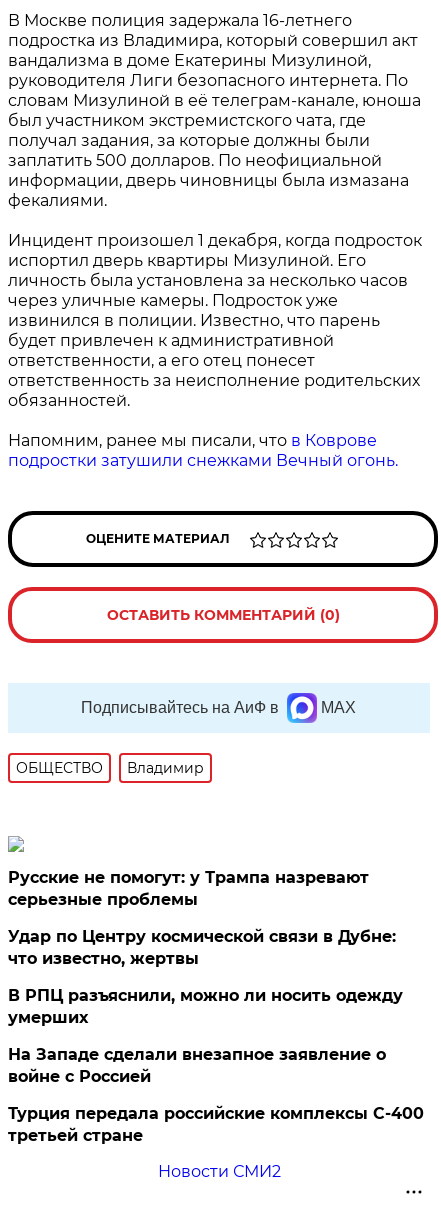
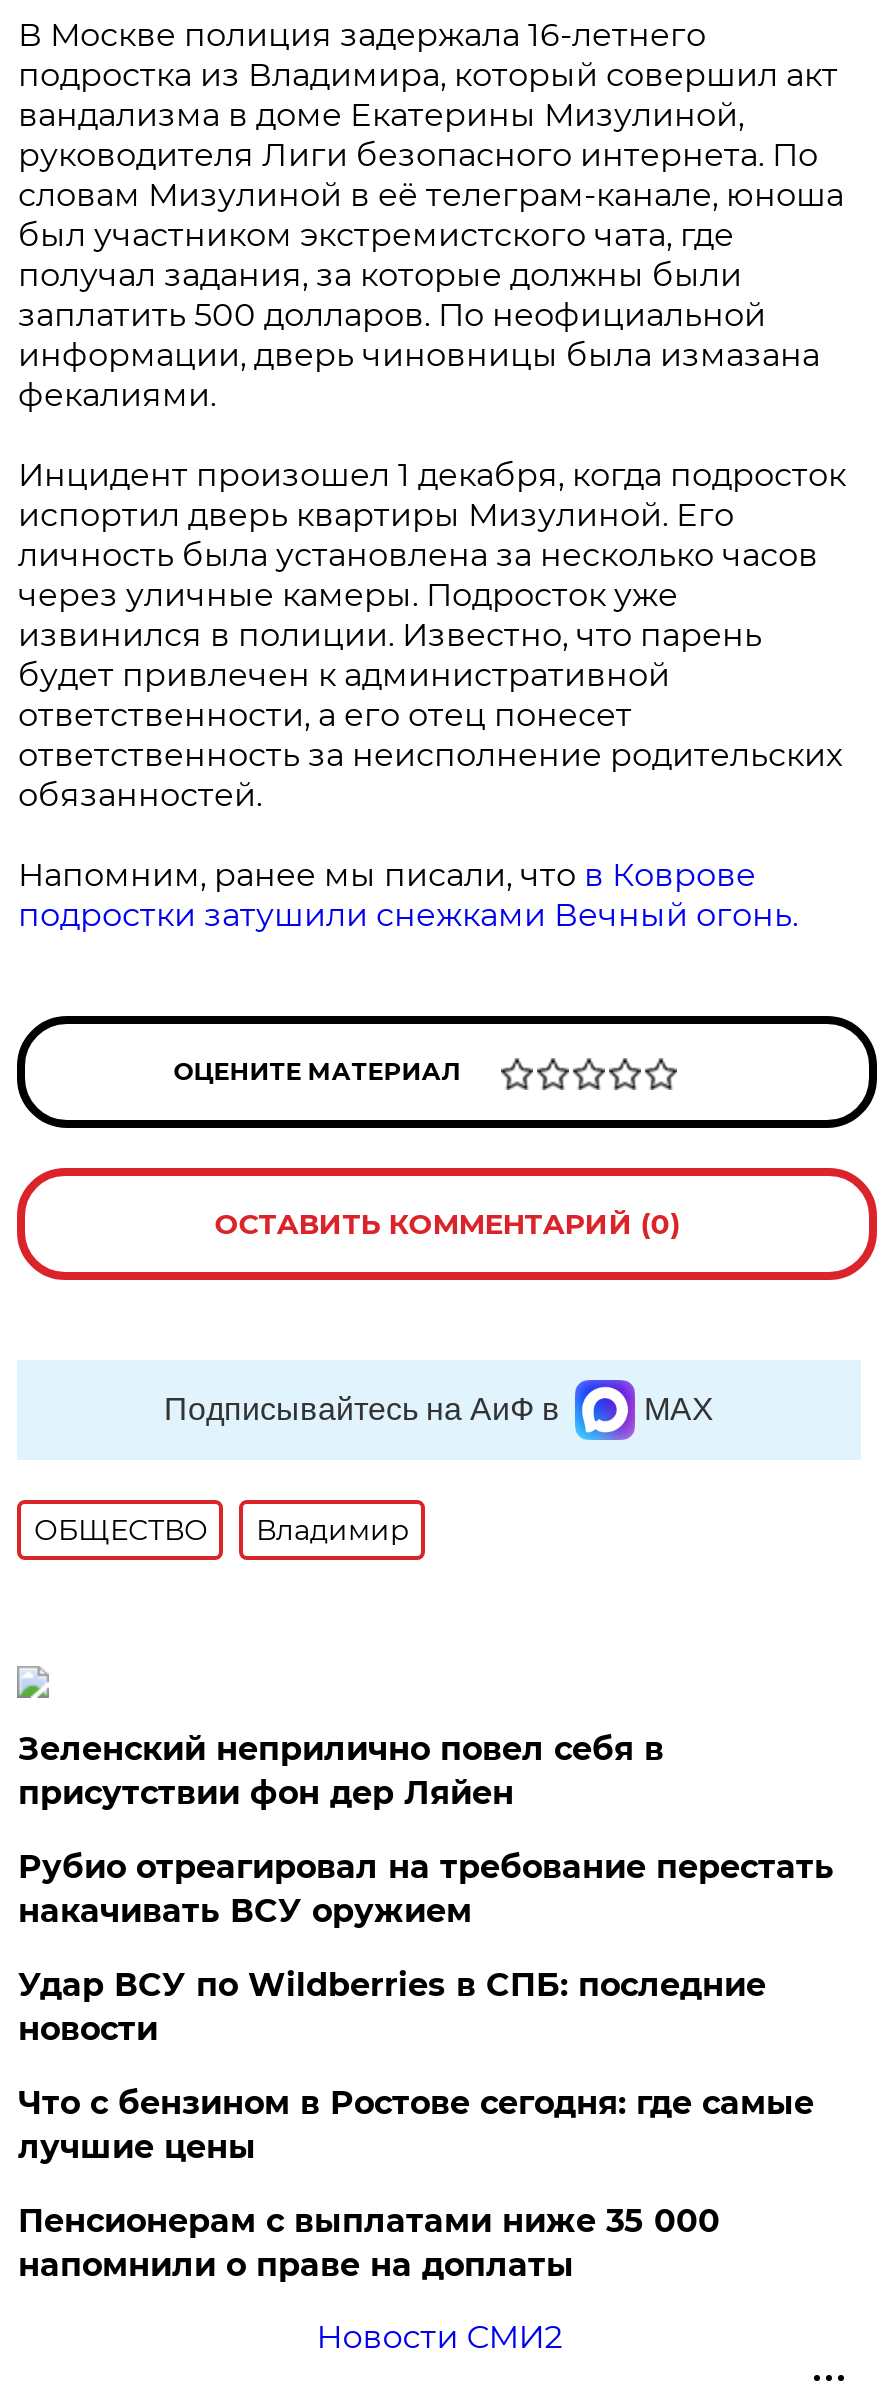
[8,868,369,909] Русские не помогут: у Трампа назревают | серьезные проблемы -> [18,1730,664,1812] Зеленский неприлично повел cебя в | присутствии фон дер Ляйен
[8,927,396,968] Удар по Центру космической связи в Дубне: | что известно, жертвы -> [18,1848,834,1930] Рубио отреагировал на требование перестать | накачивать ВСУ оружием
[8,986,403,1027] В РПЦ разъяснили, можно ли носить одежду | умерших -> [18,1966,766,2048] Удар ВСУ по Wildberries в СПБ: последние | новости
[8,1045,386,1086] На Западе сделали внезапное заявление о | войне с Россией -> [18,2084,814,2166] Что с бензином в Ростове сегодня: где самые | лучшие цены
[8,1104,424,1145] Турция передала российские комплексы С-400 | третьей стране -> [18,2202,720,2284] Пенсионерам с выплатами ниже 35 000 | напомнили о праве на доплаты

